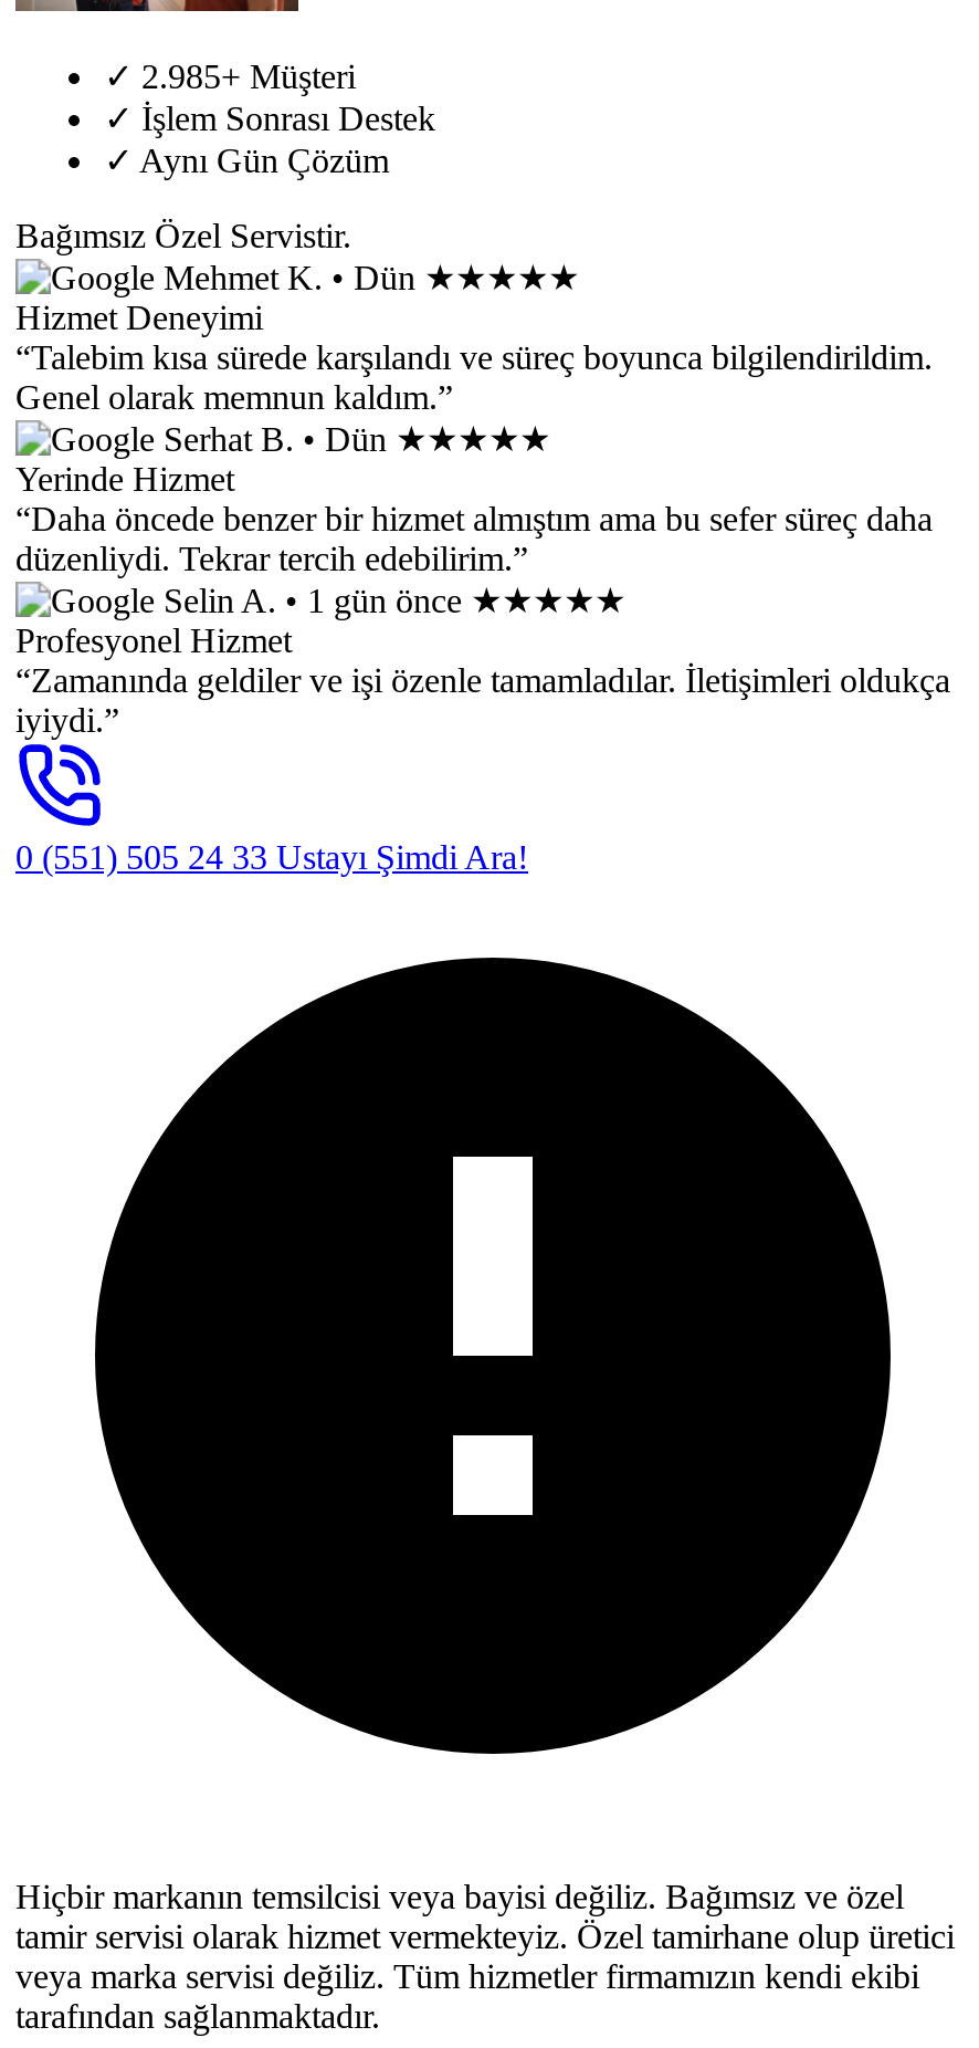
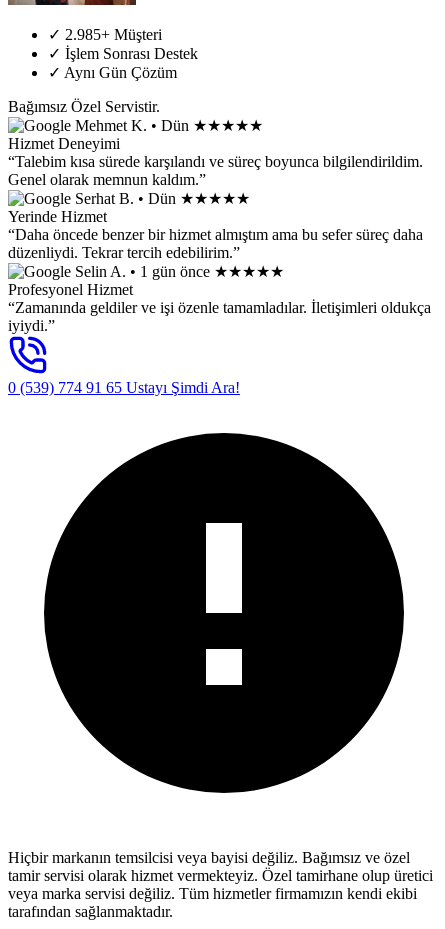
[15,839,528,876] 0 (551) 505 24 33 Ustayı Şimdi Ara! -> [8,379,240,396] 0 (539) 774 91 65 Ustayı Şimdi Ara!

